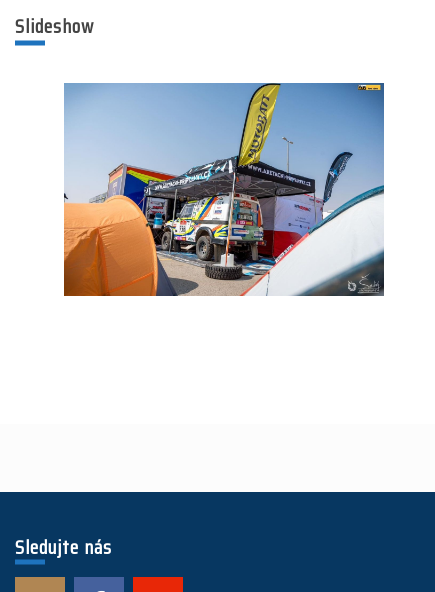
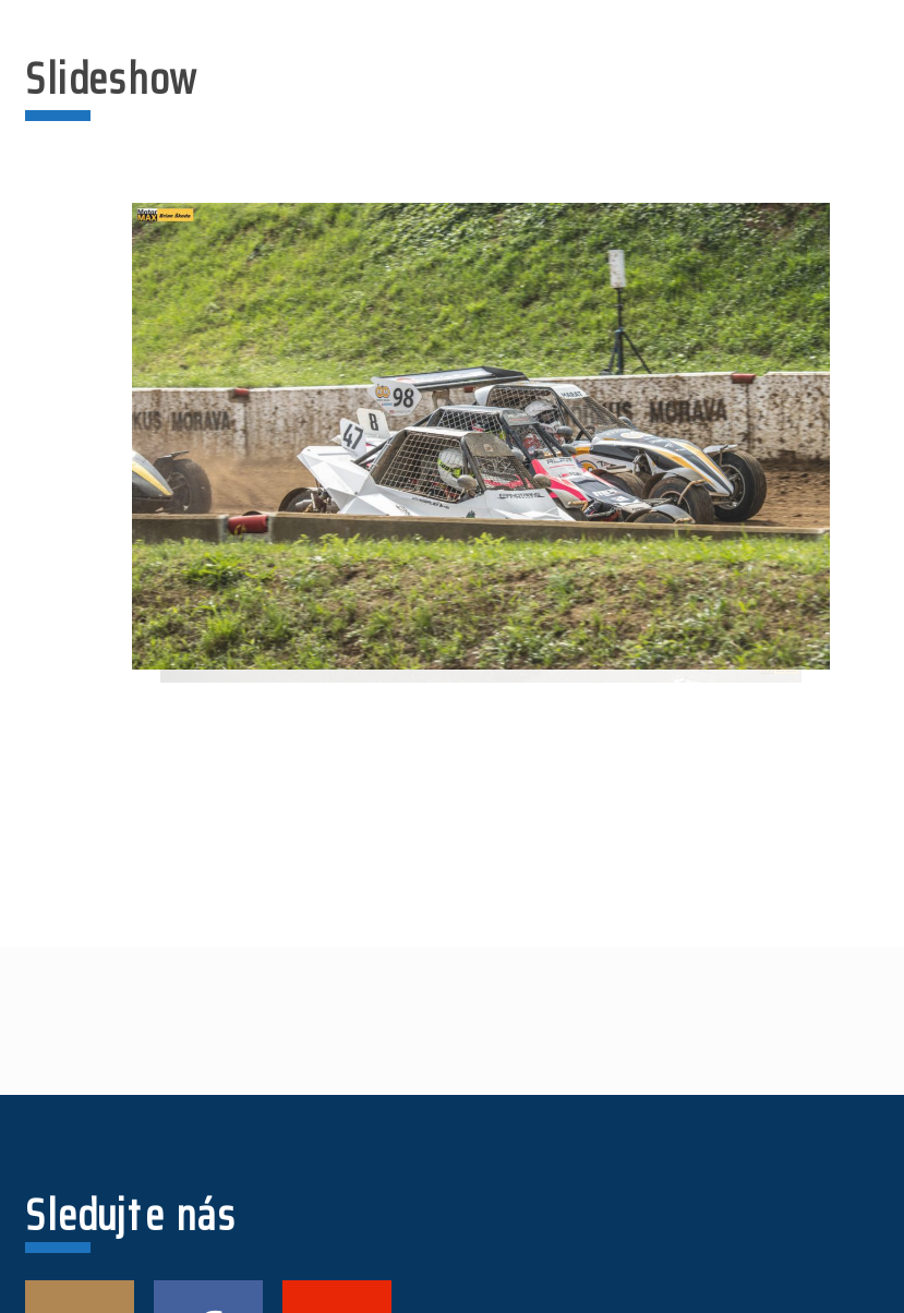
[63,82,385,297] [image] -> [130,201,832,672] [image]

